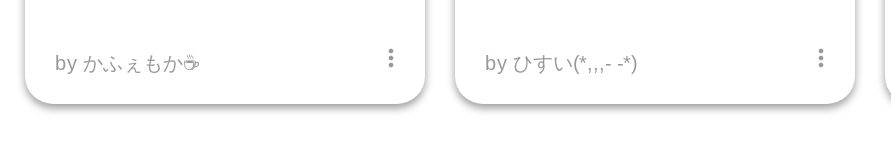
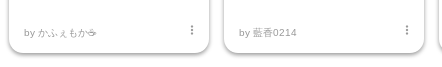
[485,53,637,75] byひすい(*,,,- -*) -> [239,27,297,38] by藍香0214

